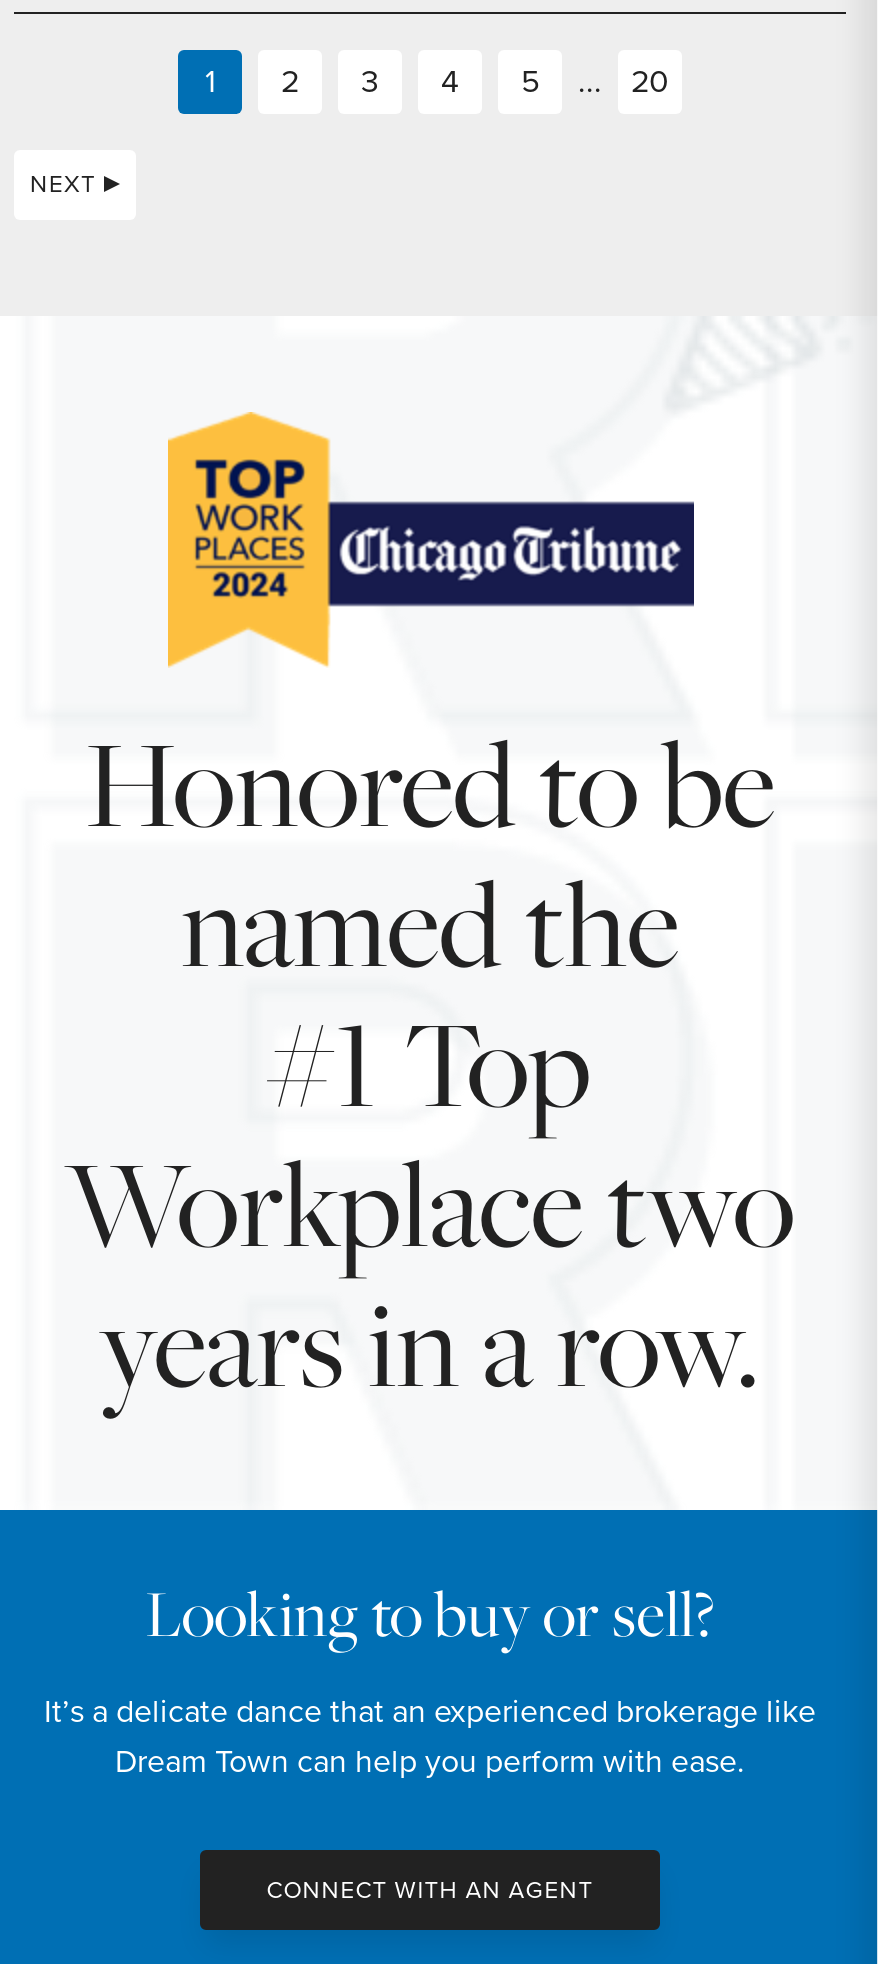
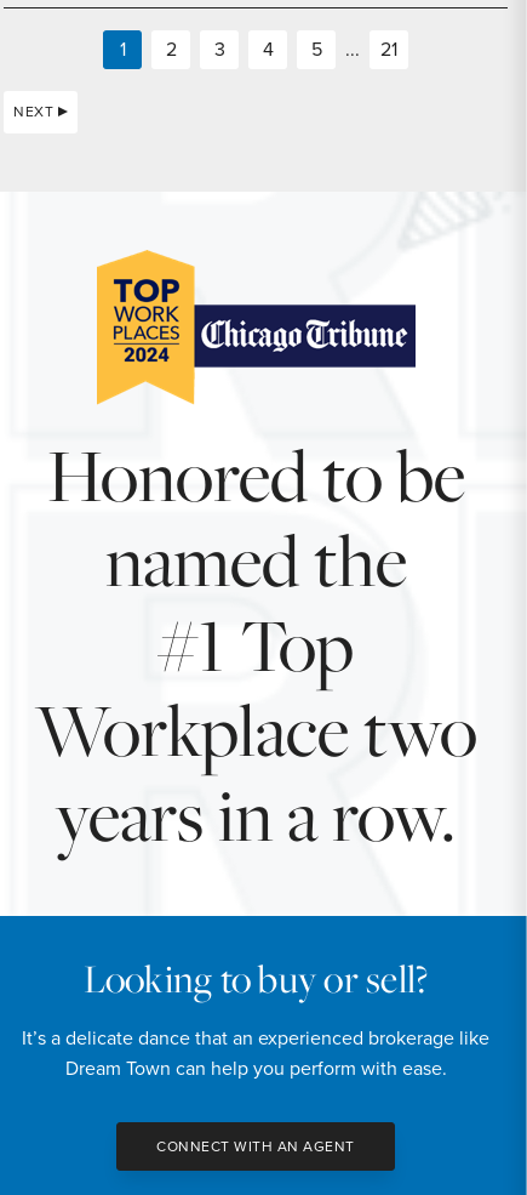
[631,58,669,104] 20 -> [380,35,397,63] 21

